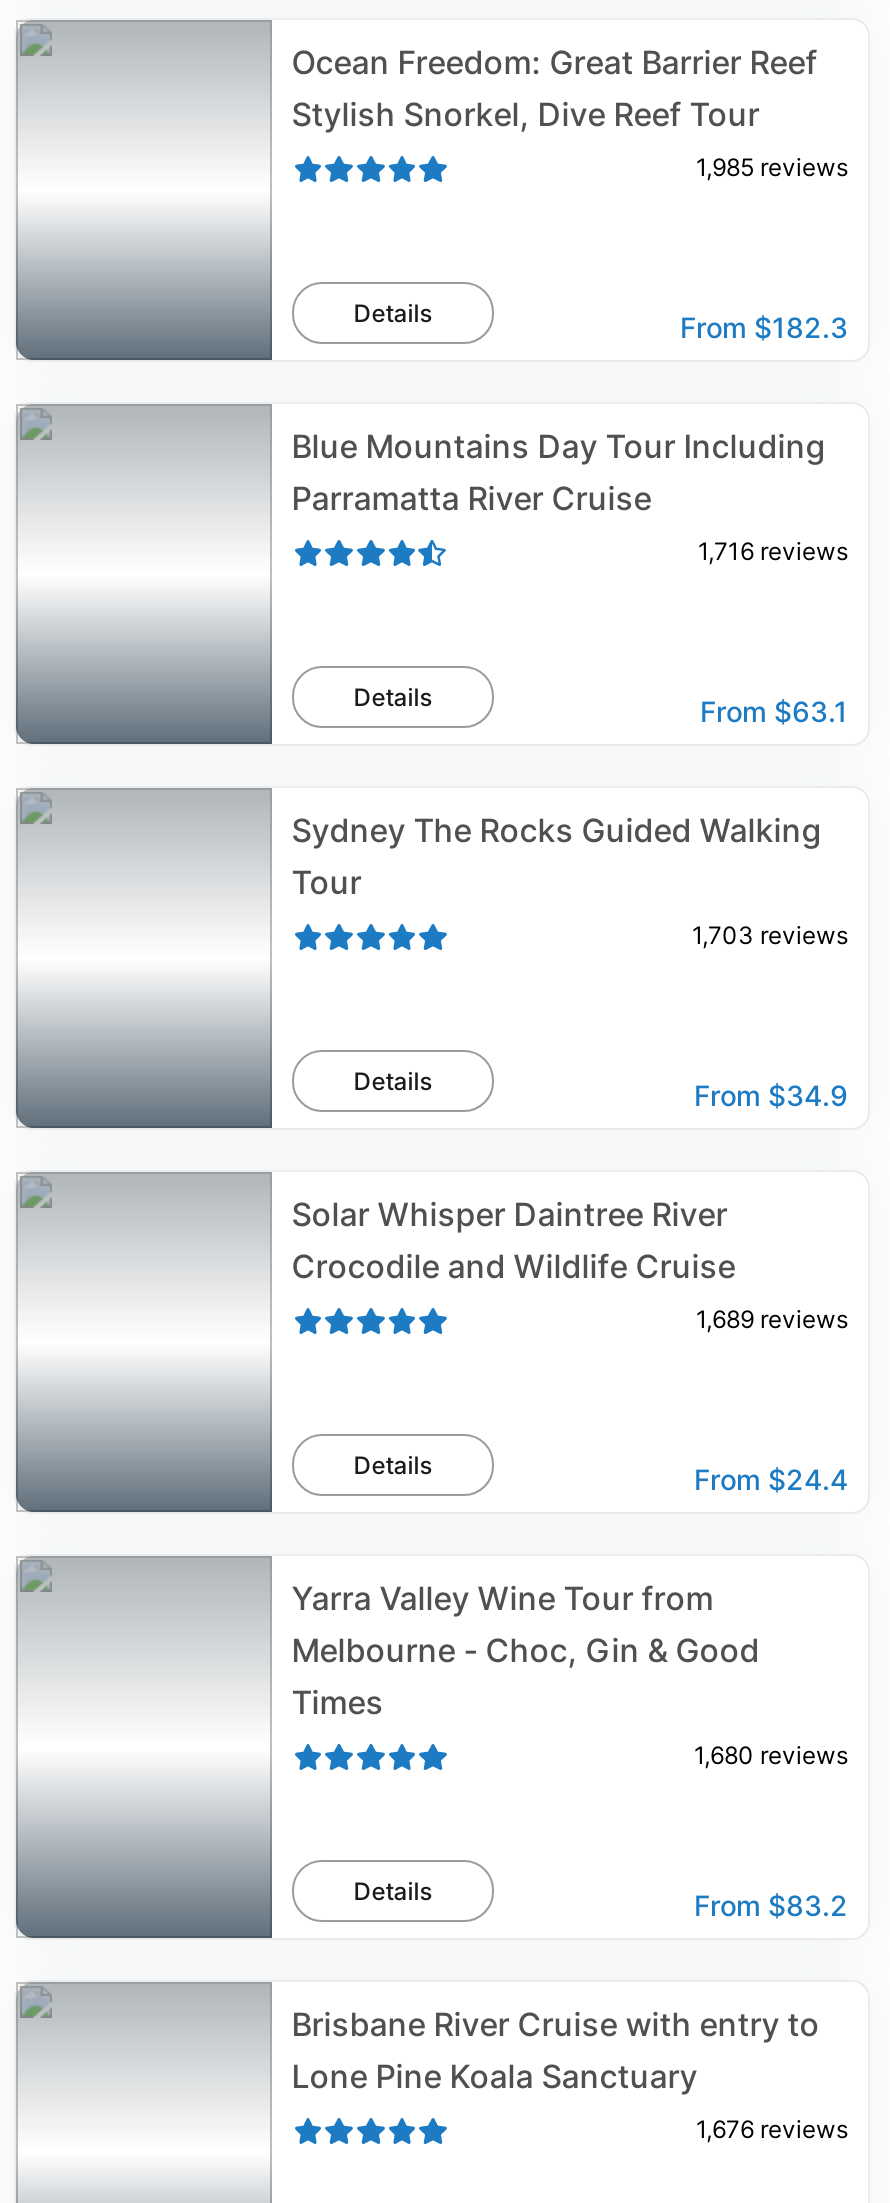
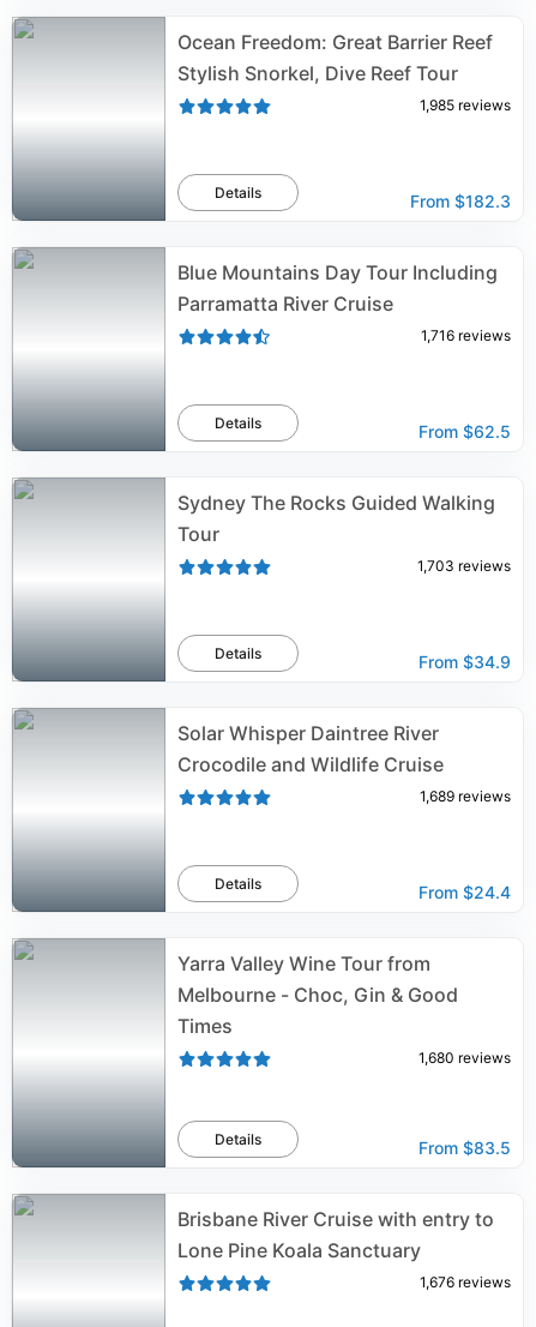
[700,694,848,728] From $63.1 -> [418,421,511,442] From $62.5
[694,1888,848,1922] From $83.2 -> [418,1137,511,1158] From $83.5

